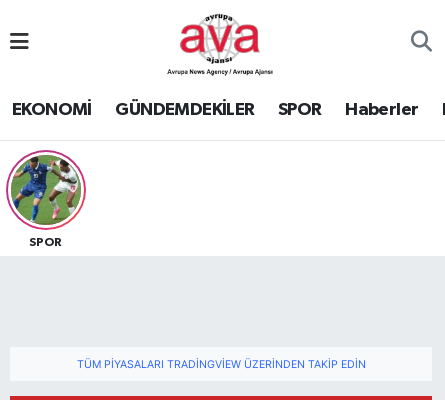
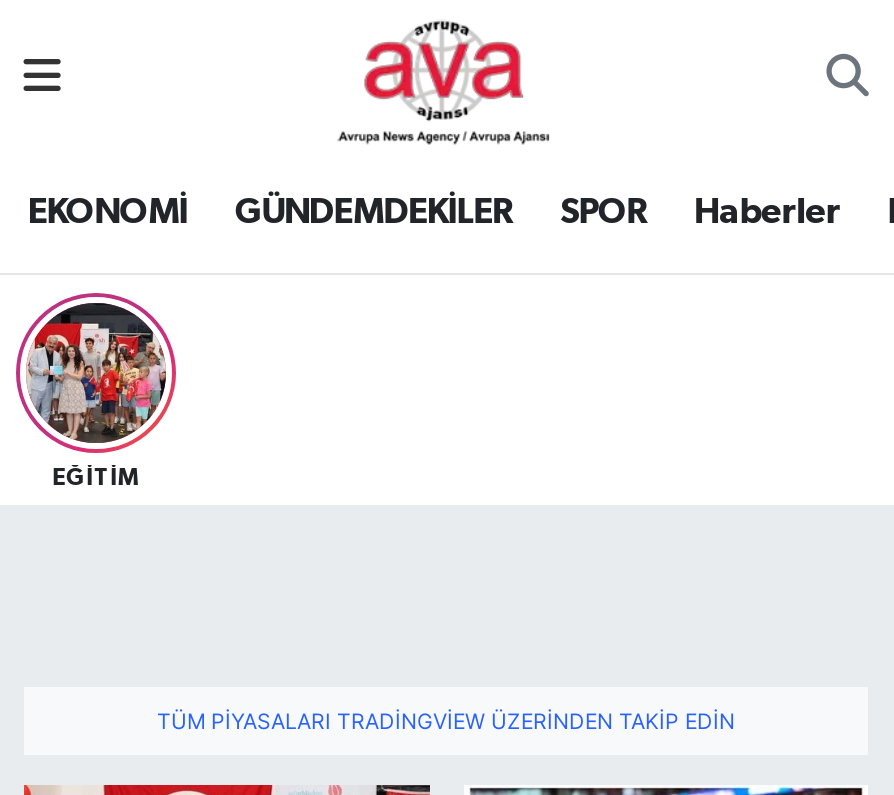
[11,154,81,248] [image] | SPOR -> [28,301,166,489] [image] | EĞİTİM

